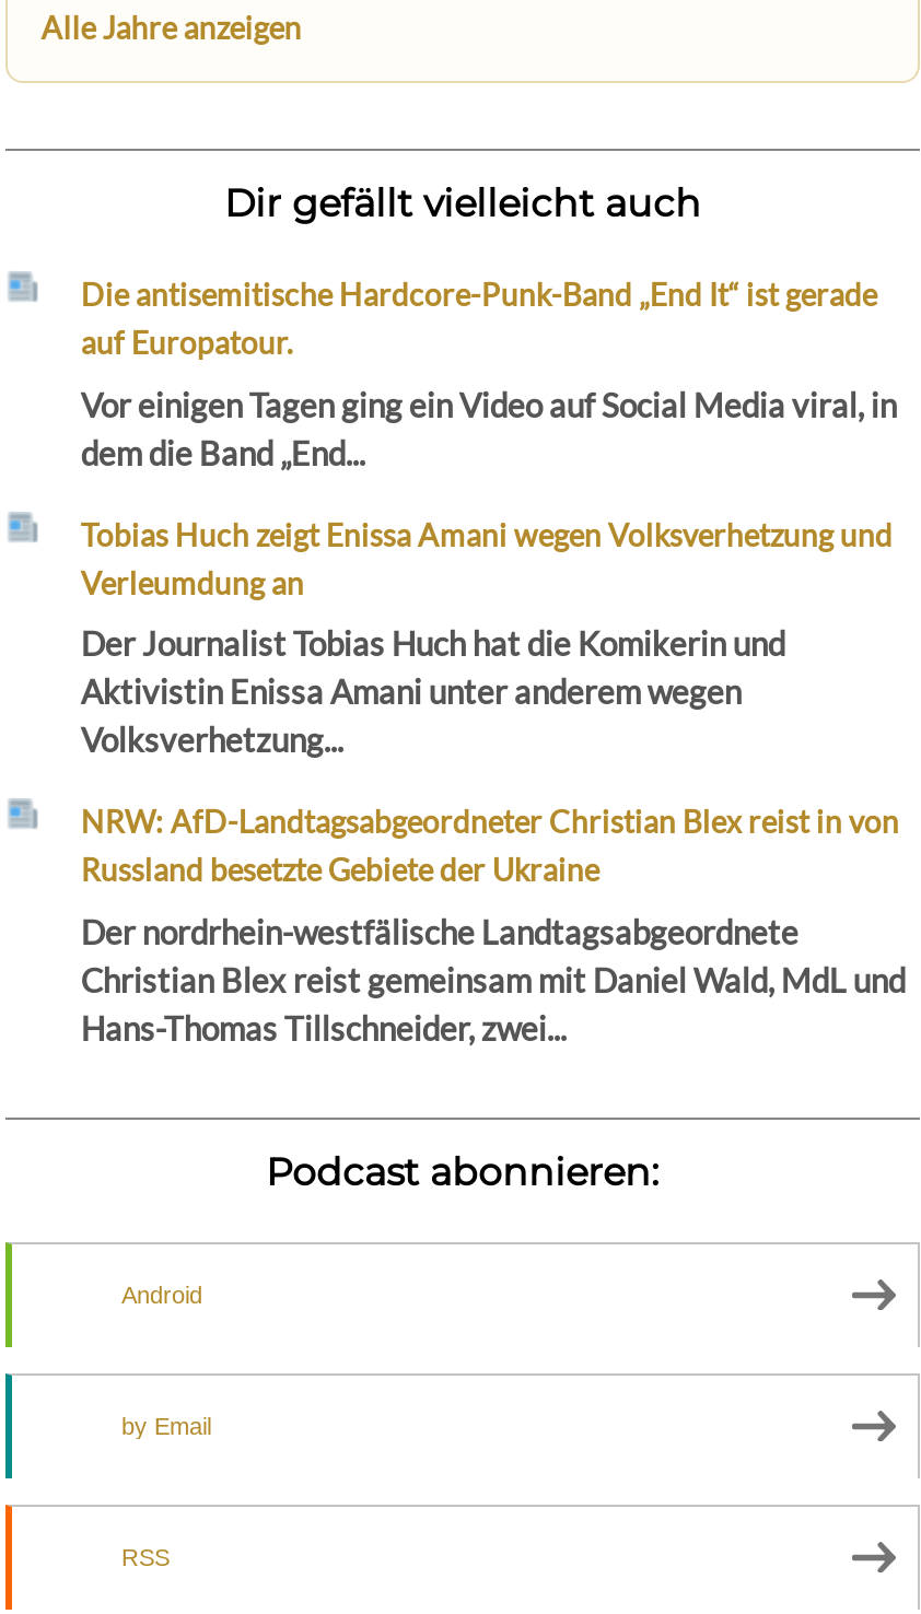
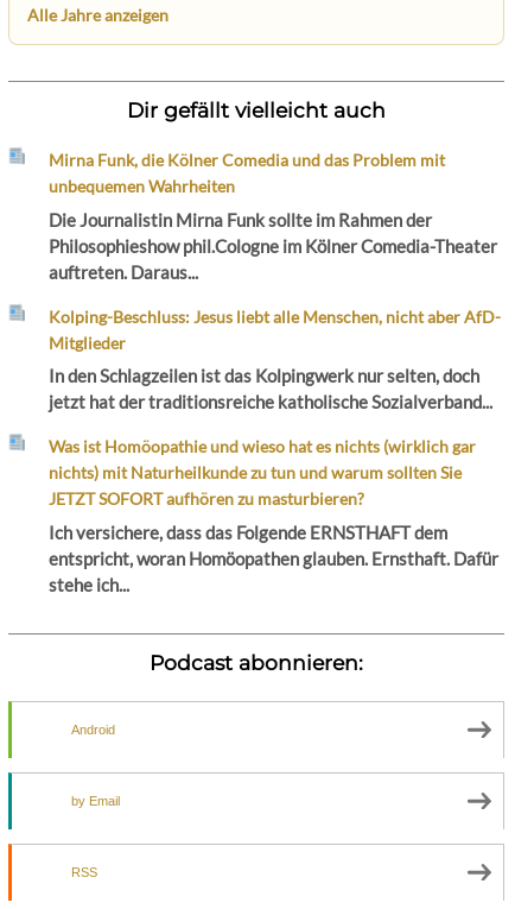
[81,276,877,361] Die antisemitische Hardcore-Punk-Band „End It“ ist gerade | auf Europatour. -> [49,150,445,196] Mirna Funk, die Kölner Comedia und das Problem mit | unbequemen Wahrheiten
[81,384,897,472] Vor einigen Tagen ging ein Video auf Social Media viral, in | dem die Band „End... -> [49,209,498,283] Die Journalistin Mirna Funk sollte im Rahmen der | Philosophieshow phil.Cologne im Kölner Comedia-Theater | auftreten. Daraus...
[81,516,892,601] Tobias Huch zeigt Enissa Amani wegen Volksverhetzung und | Verleumdung an -> [49,306,501,353] Kolping-Beschluss: Jesus liebt alle Menschen, nicht aber AfD- | Mitglieder
[81,624,785,760] Der Journalist Tobias Huch hat die Komikerin und | Aktivistin Enissa Amani unter anderem wegen | Volksverhetzung... -> [49,365,493,413] In den Schlagzeilen ist das Kolpingwerk nur selten, doch | jetzt hat der traditionsreiche katholische Sozialverband...
[81,804,899,889] NRW: AfD-Landtagsabgeordneter Christian Blex reist in von | Russland besetzte Gebiete der Ukraine -> [49,437,476,509] Was ist Homöopathie und wieso hat es nichts (wirklich gar | nichts) mit Naturheilkunde zu tun und warum sollten Sie | JETZT SOFORT aufhören zu masturbieren?
[81,912,905,1048] Der nordrhein-westfälische Landtagsabgeordnete | Christian Blex reist gemeinsam mit Daniel Wald, MdL und | Hans-Thomas Tillschneider, zwei... -> [49,522,499,595] Ich versichere, dass das Folgende ERNSTHAFT dem | entspricht, woran Homöopathen glauben. Ernsthaft. Dafür | stehe ich...

